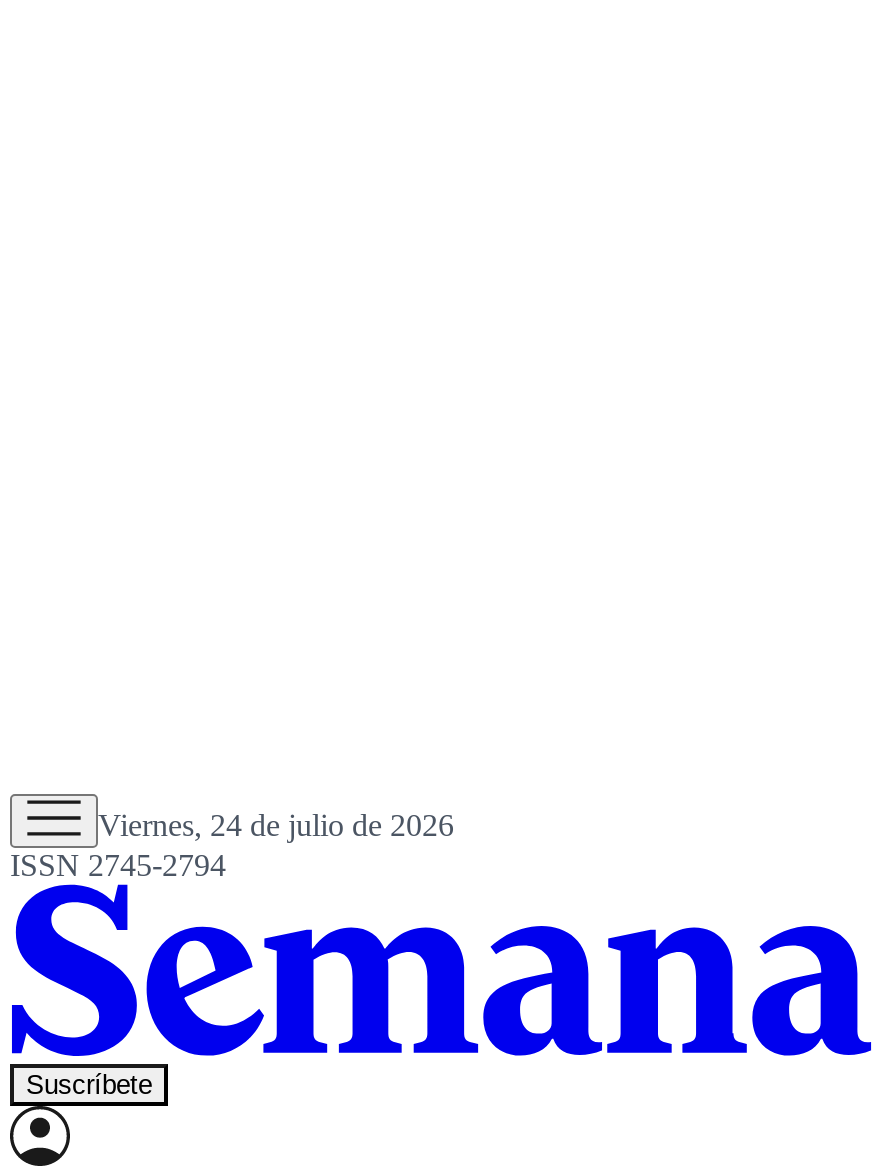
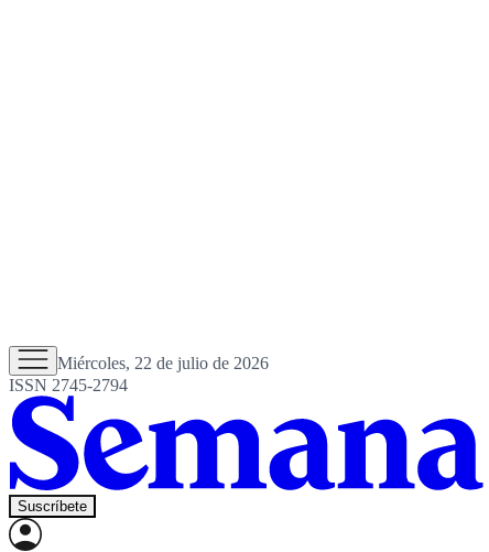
[98,808,454,842] Viernes, 24 de julio de 2026 -> [57,354,269,372] Miércoles, 22 de julio de 2026

